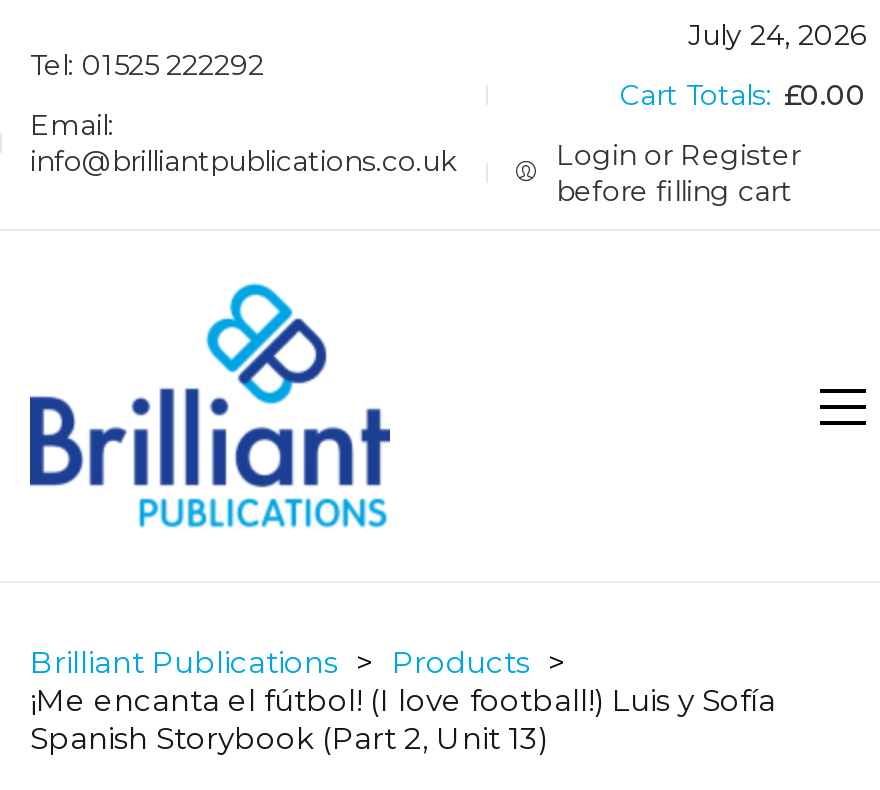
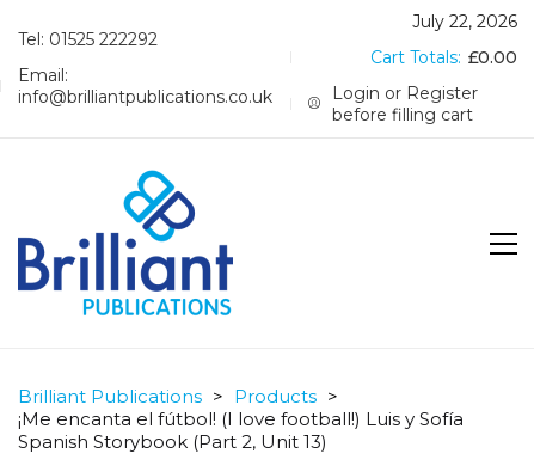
[688,17,866,53] July 24, 2026 -> [412,11,517,32] July 22, 2026

